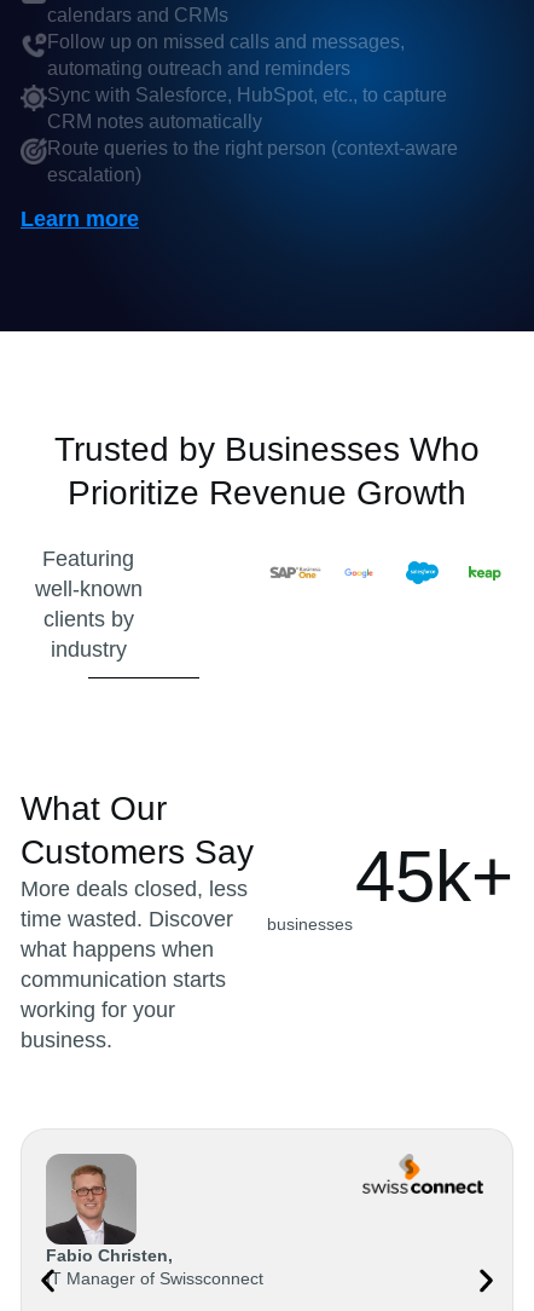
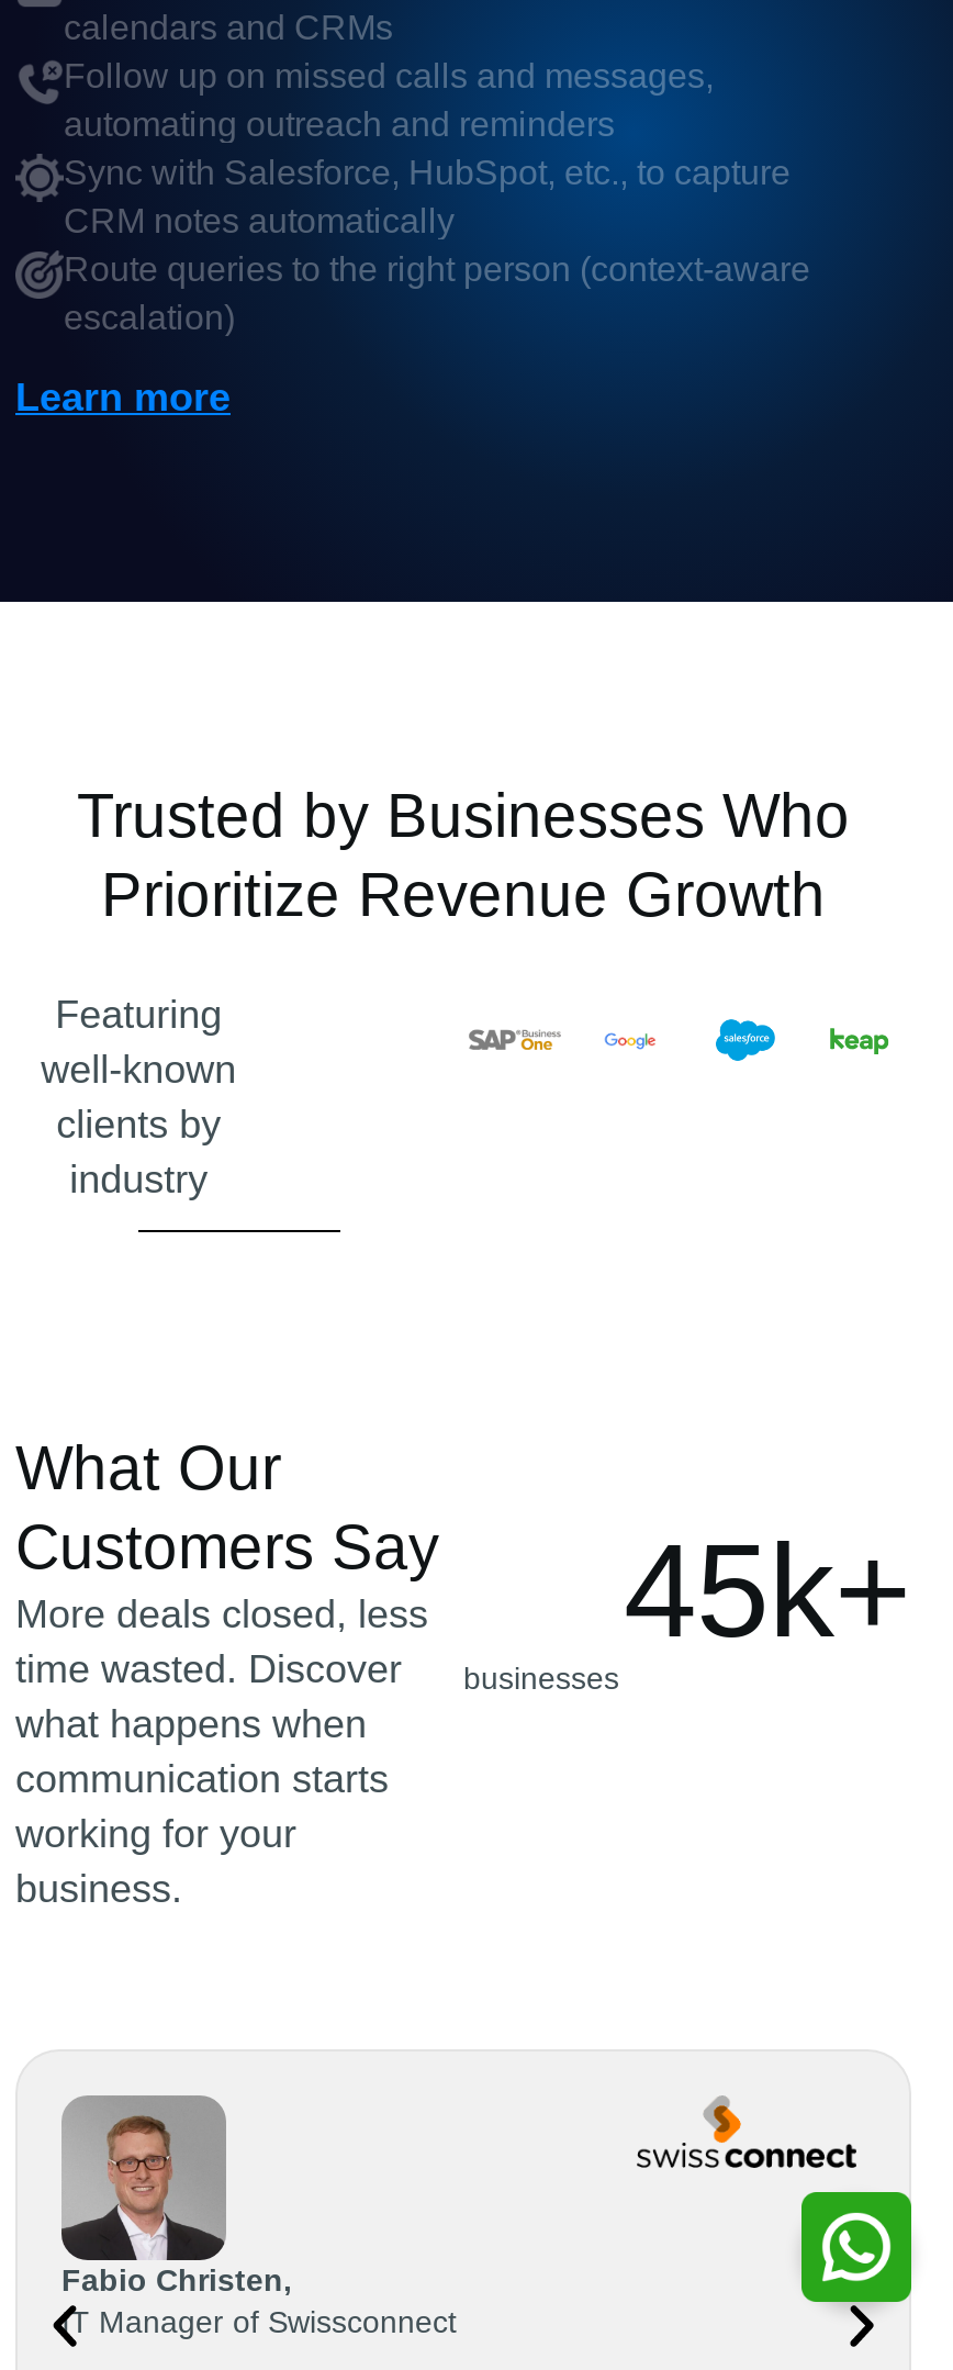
none -> [799,2190,913,2306] [image]

